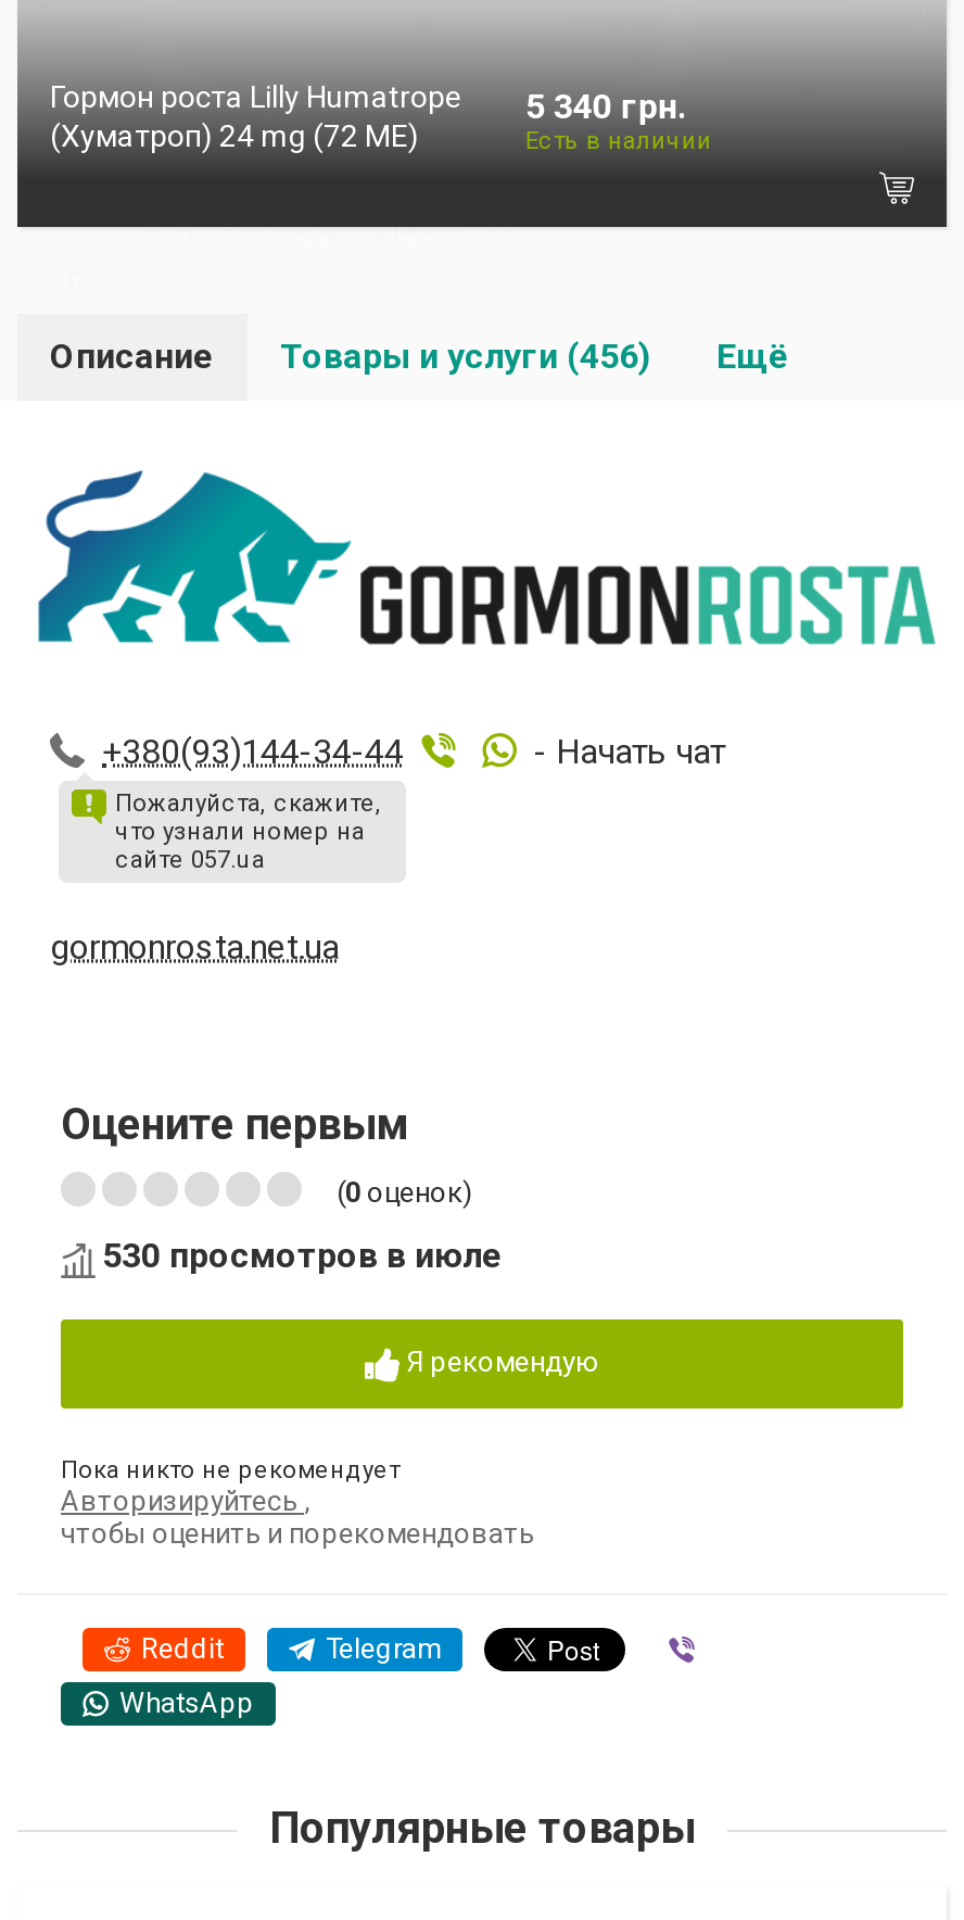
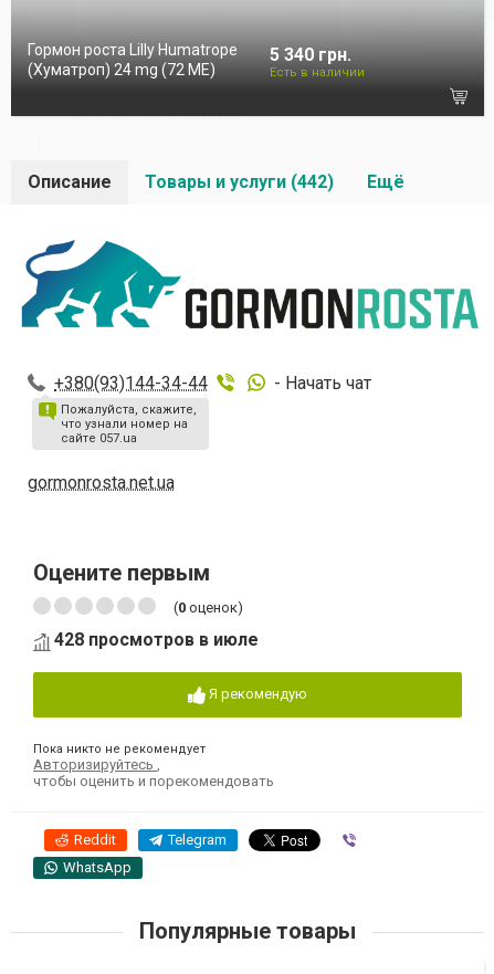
[280,336,651,377] Товары и услуги (456) -> [145,172,334,193] Товары и услуги (442)
[102,1235,504,1276] 530 просмотров в июле -> [54,629,259,650] 428 просмотров в июле

